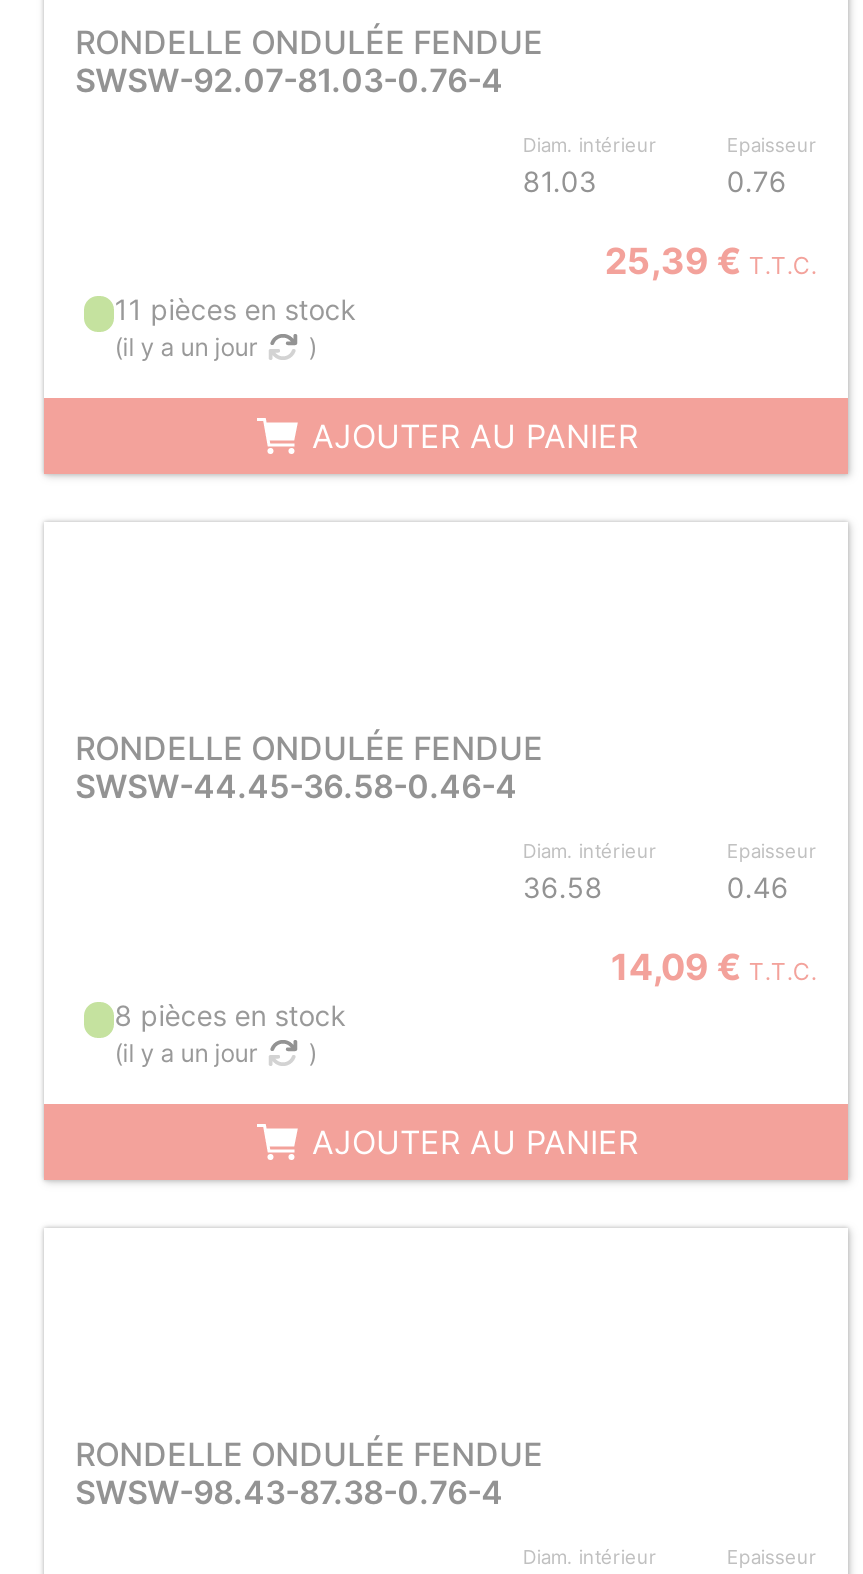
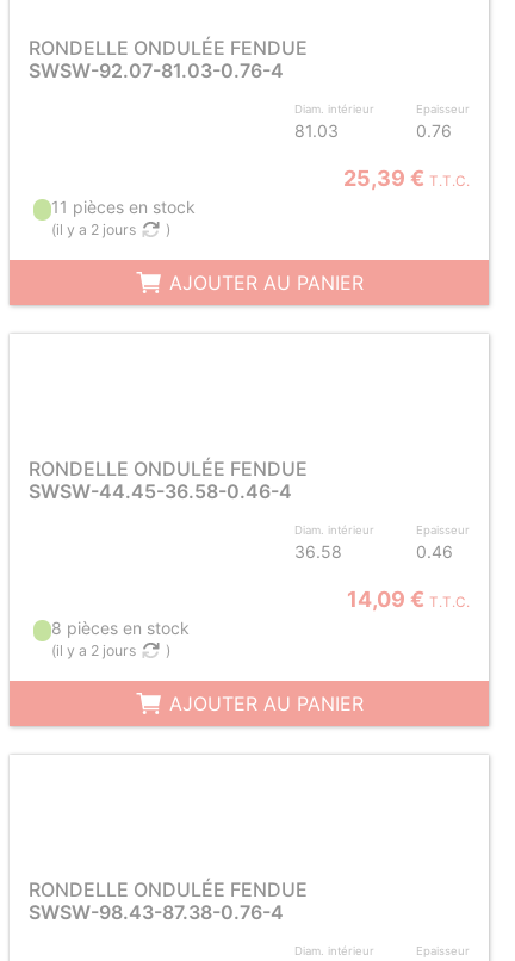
[114,332,258,362] (il y a un jour -> [51,221,136,238] (il y a 2 jours
[114,1038,258,1068] (il y a un jour -> [51,641,136,659] (il y a 2 jours

